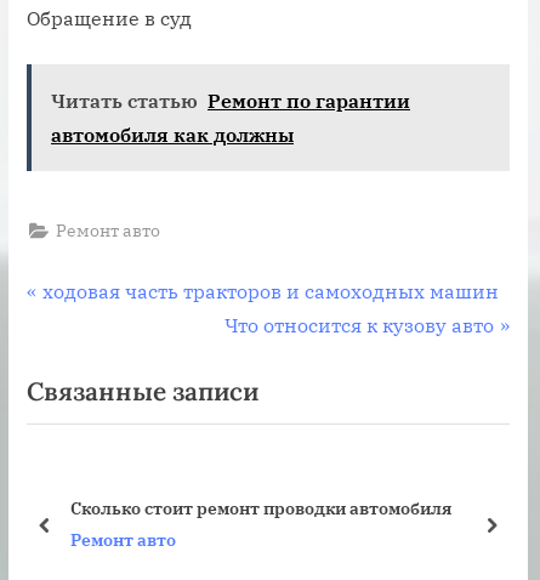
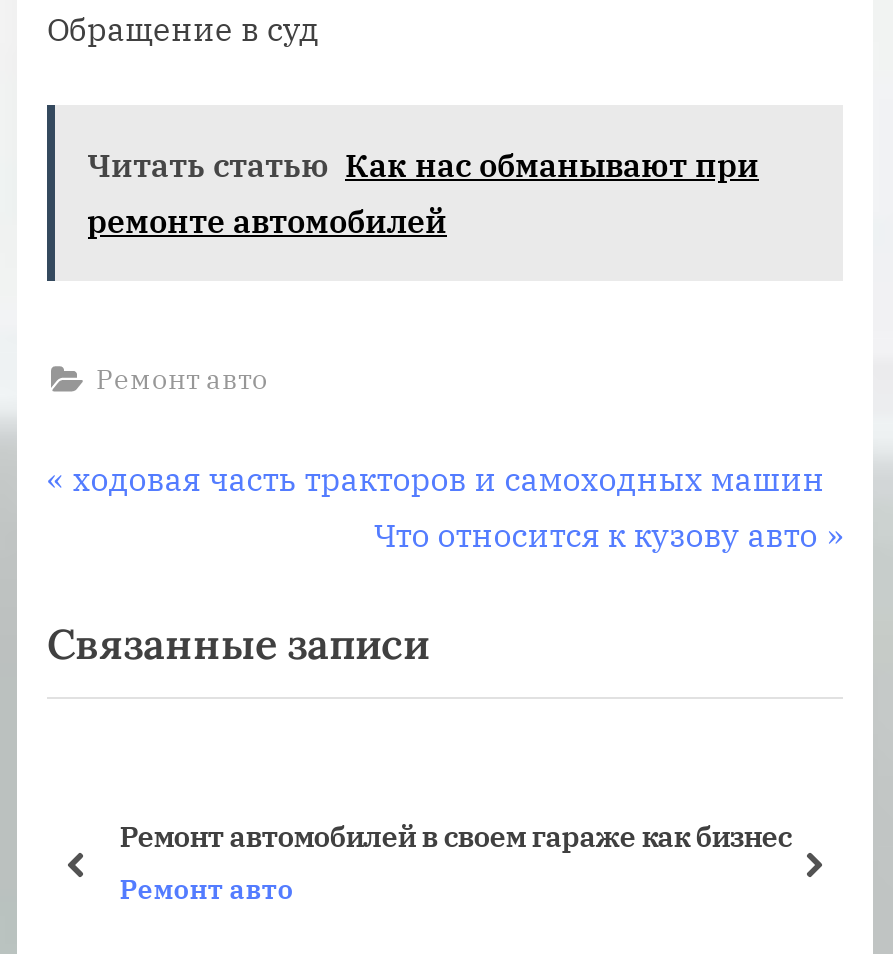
[51,89,410,147] Читать статью Ремонт по гарантии | автомобиля как должны -> [87,146,759,242] Читать статью Как нас обманывают при | ремонте автомобилей
[71,496,452,519] Сколько стоит ремонт проводки автомобиля -> [119,817,791,855] Ремонт автомобилей в своем гараже как бизнес

